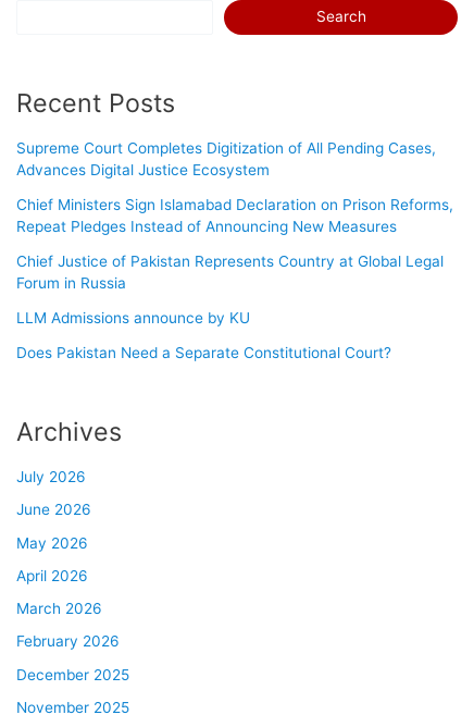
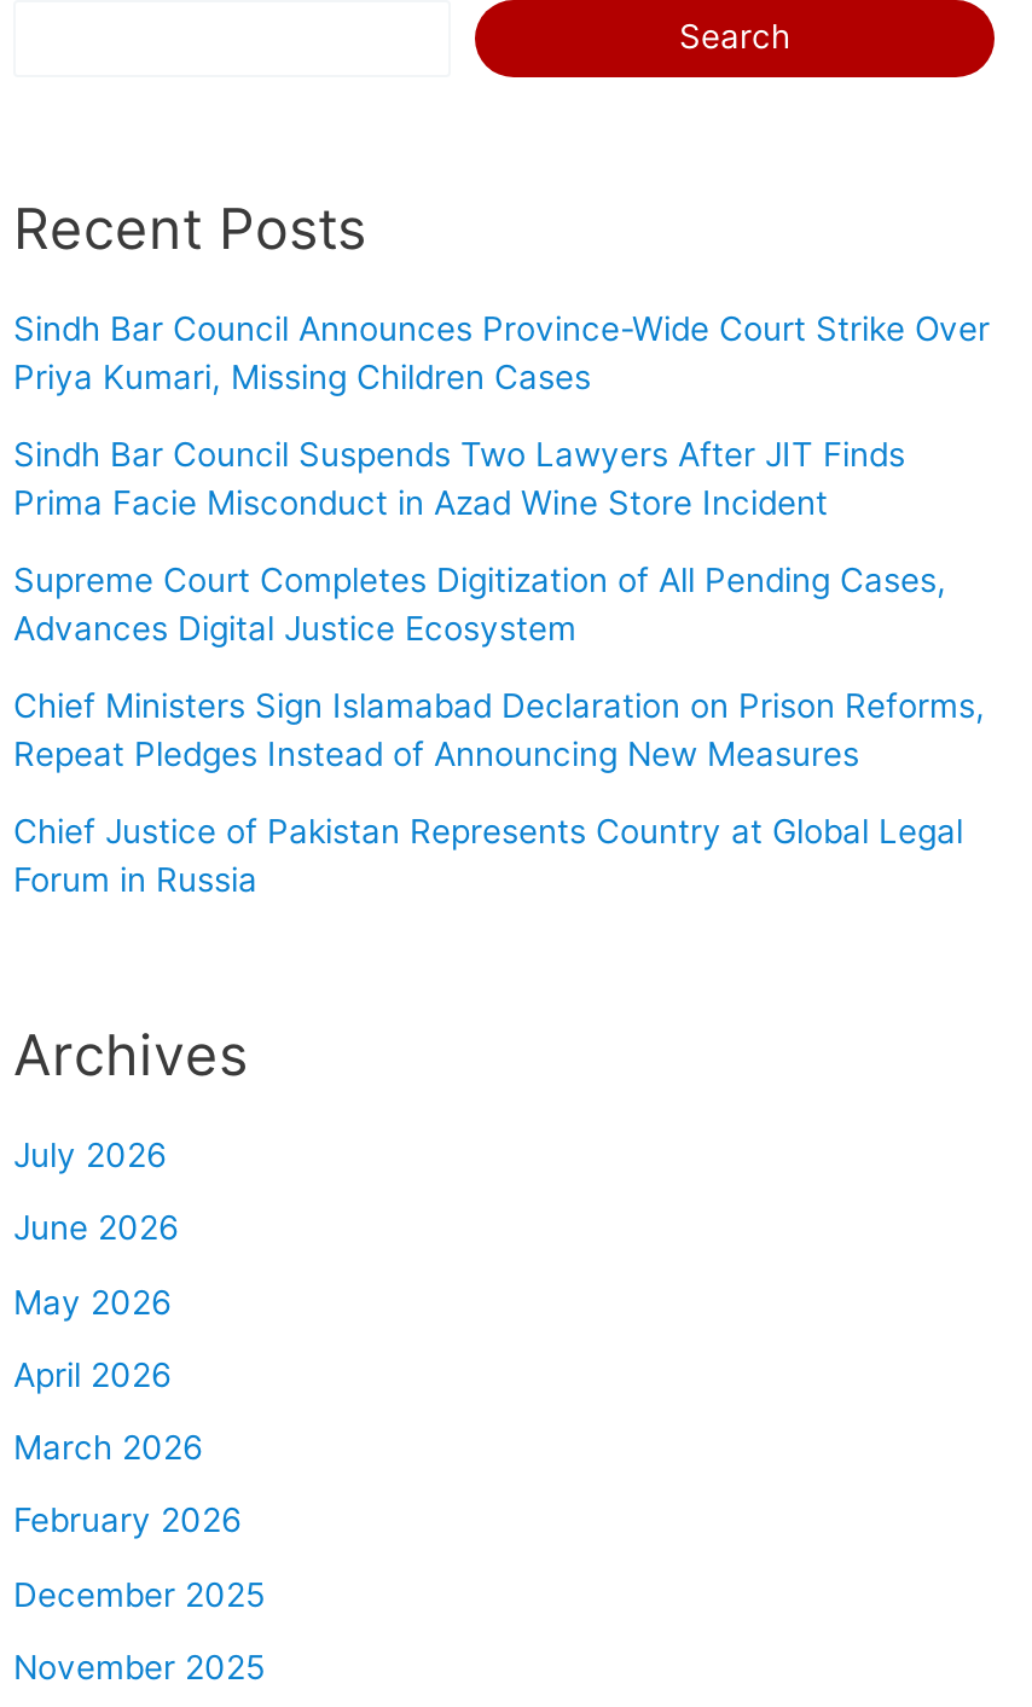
none -> [13,309,990,522] Sindh Bar Council Announces Province-Wide Court Strike Over | Priya Kumari, Missing Children Cases | Sindh Bar Council Suspends Two Lawyers After JIT Finds | Prima Facie Misconduct in Azad Wine Store Incident
moved [16,139,453,292] -> [13,560,985,899]: Supreme Court Completes Digitization of All Pending Cases, | Advances Digital Justice Ecosystem | Chief Ministers Sign Islamabad Declaration on Prison Reforms, | Repeat Pledges Instead of Announcing New Measures | Chief Justice of Pakistan Represents Country at Global Legal | Forum in Russia
[16,309,391,361] LLM Admissions announce by KU | Does Pakistan Need a Separate Constitutional Court? -> none

